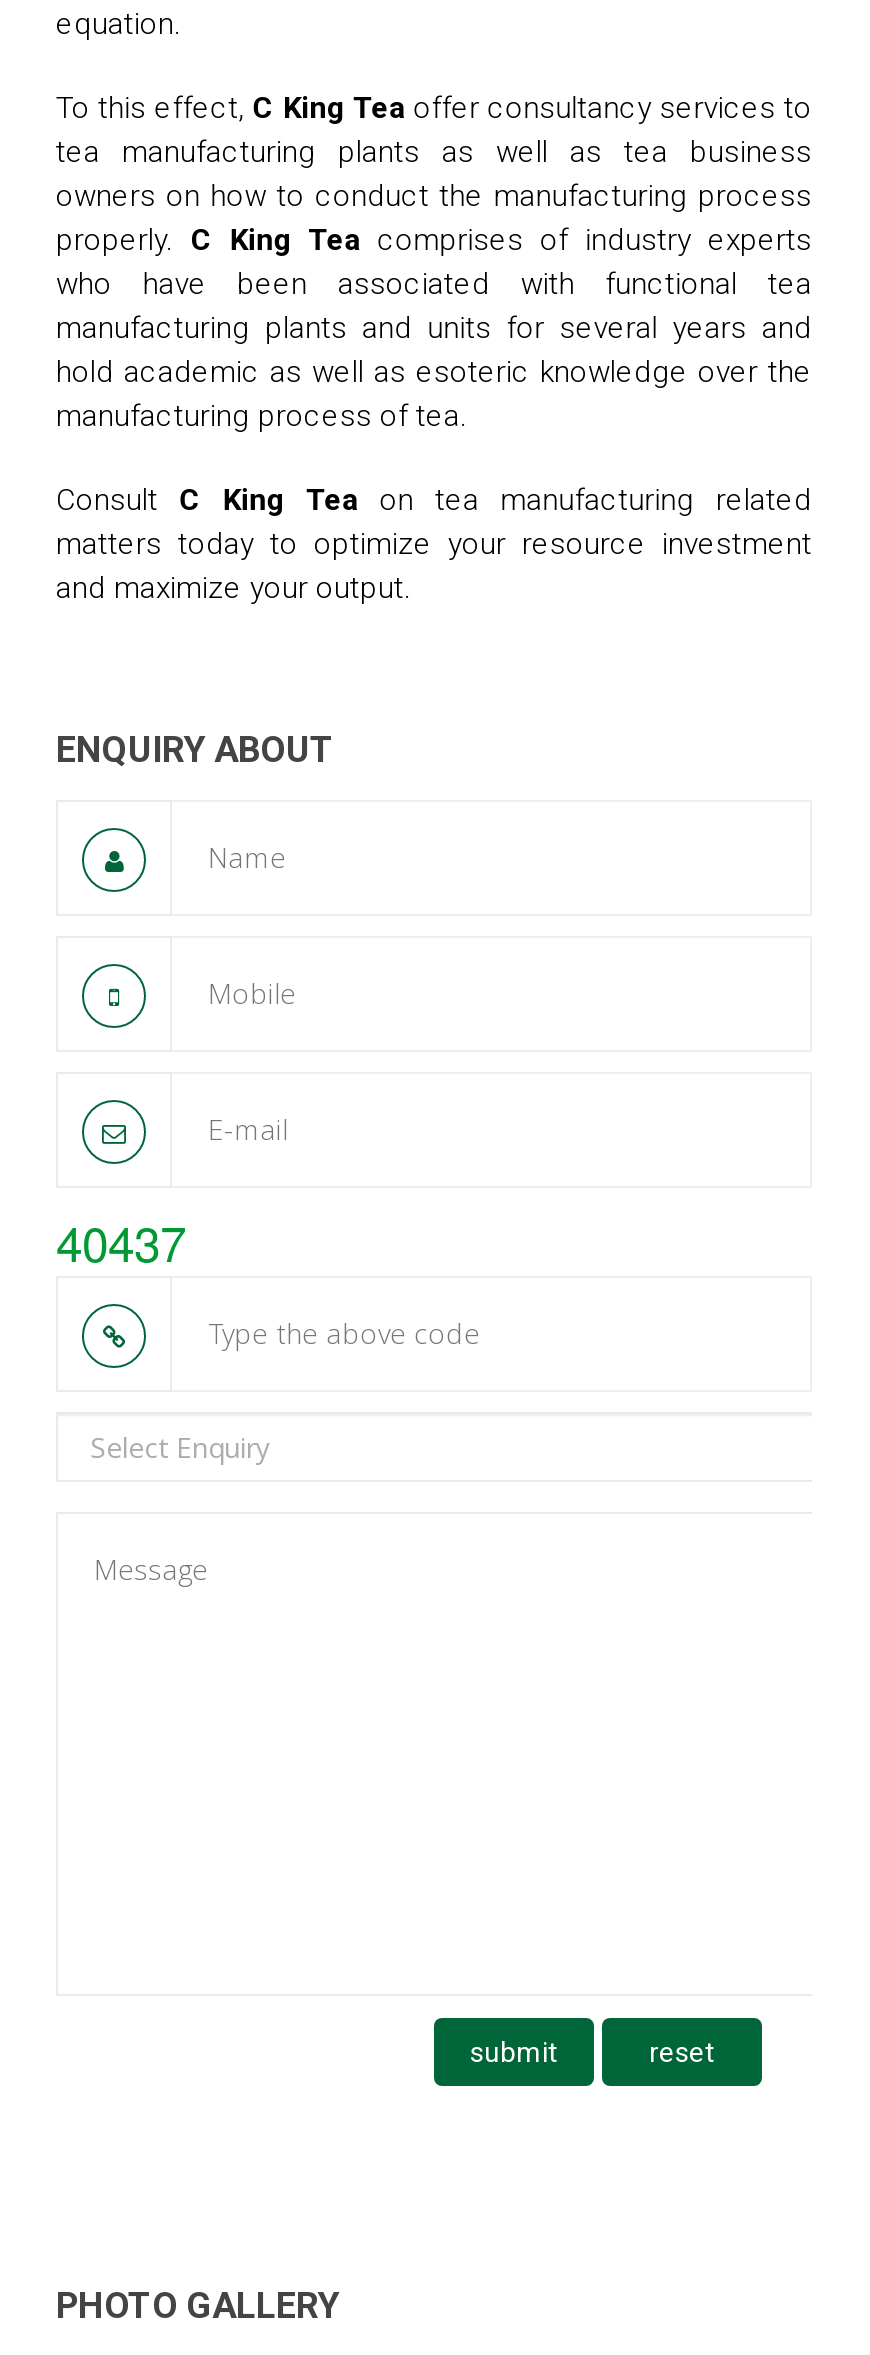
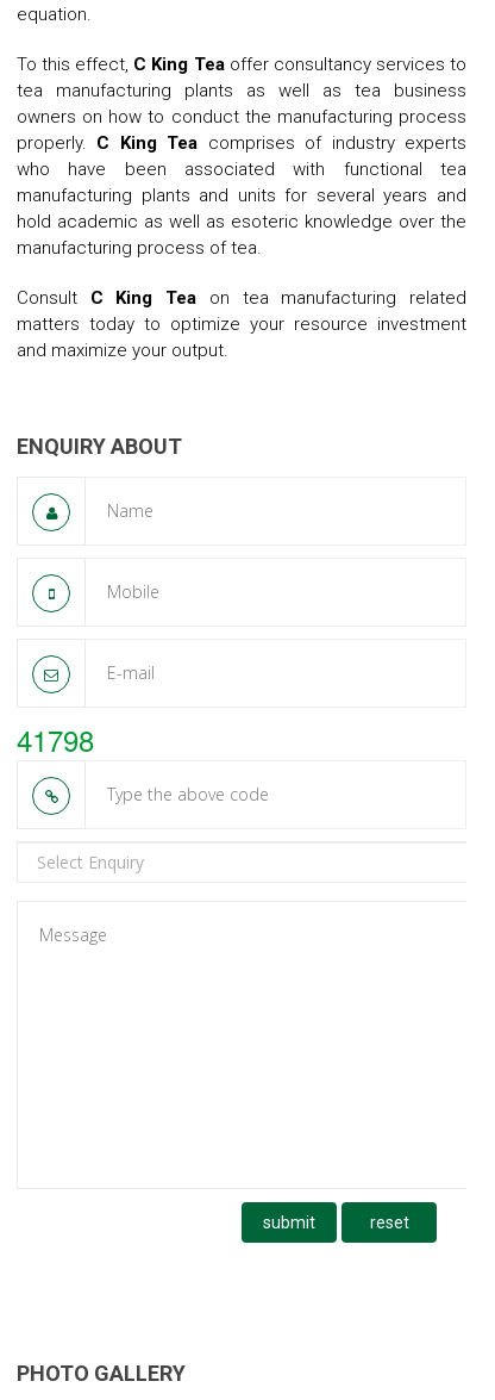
[56,1206,186,1276] 40437 -> [17,718,94,760] 41798

